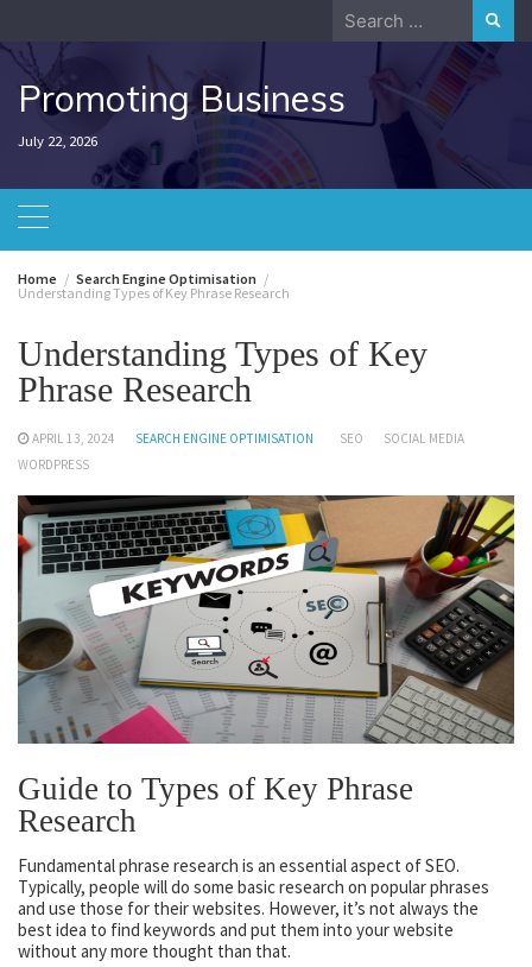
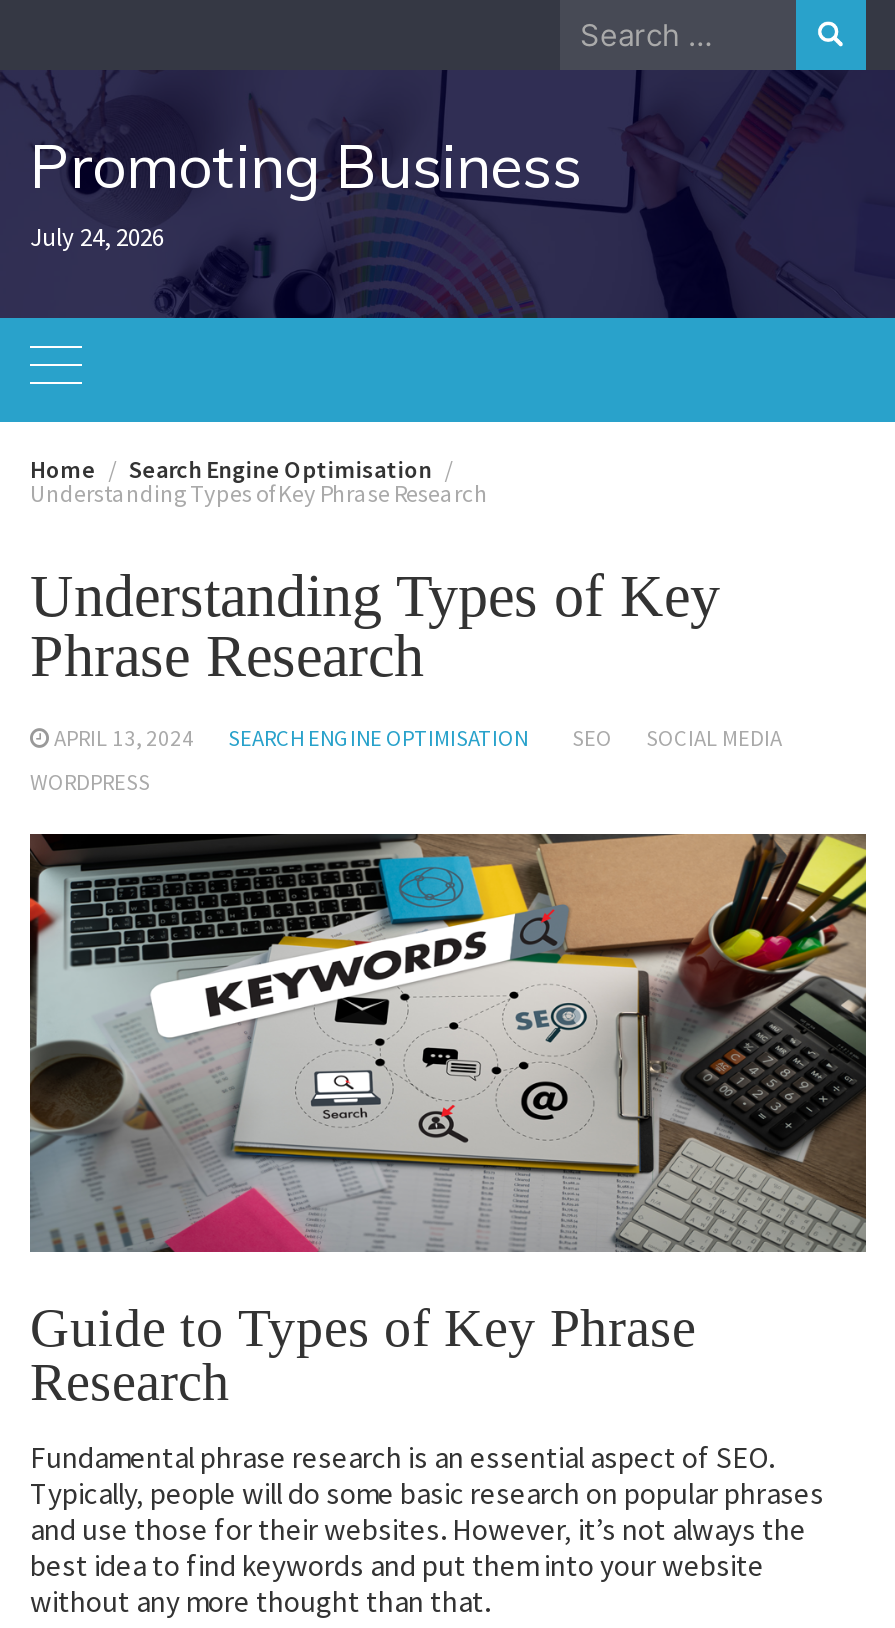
[18,131,97,150] July 22, 2026 -> [30,220,164,252] July 24, 2026

